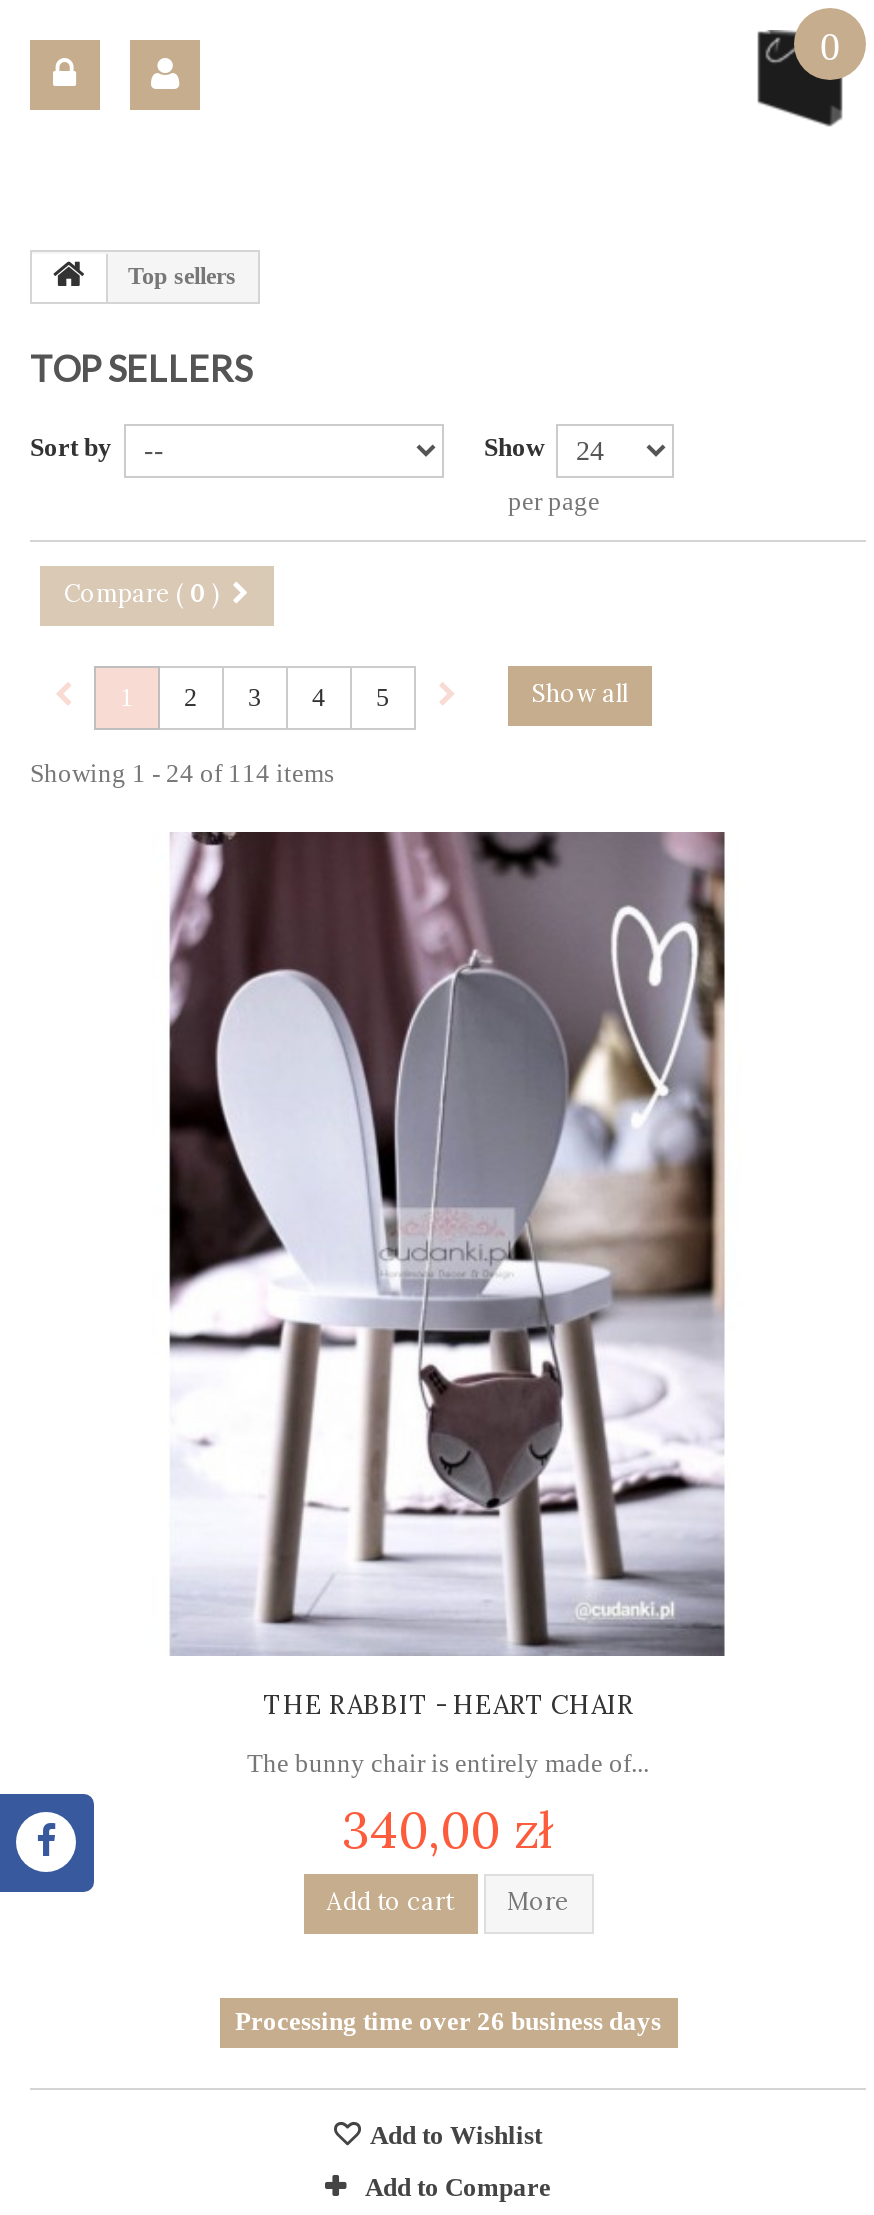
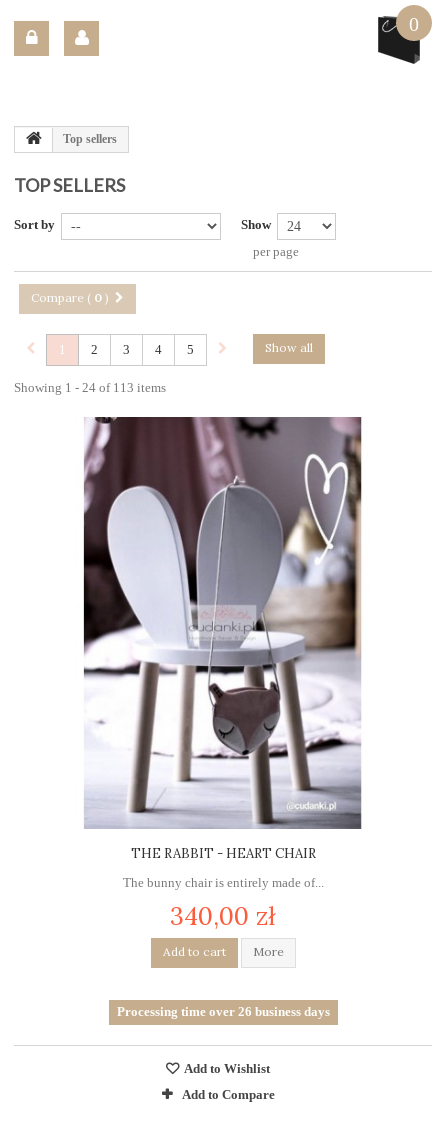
[30,758,334,788] Showing 1 - 24 of 114 items -> [14,380,166,395] Showing 1 - 24 of 113 items
[6,1792,96,1894] [image] -> none

